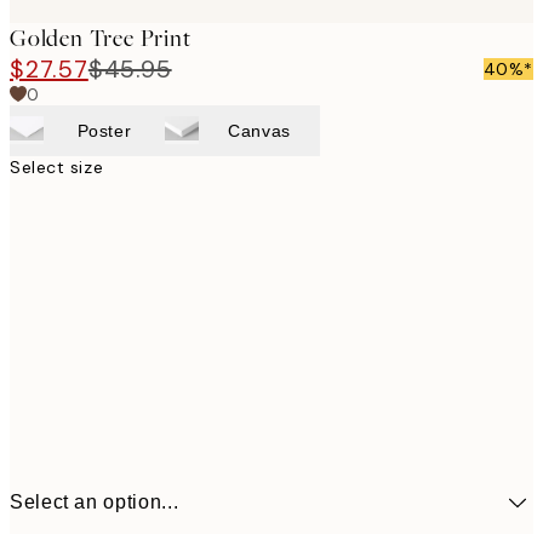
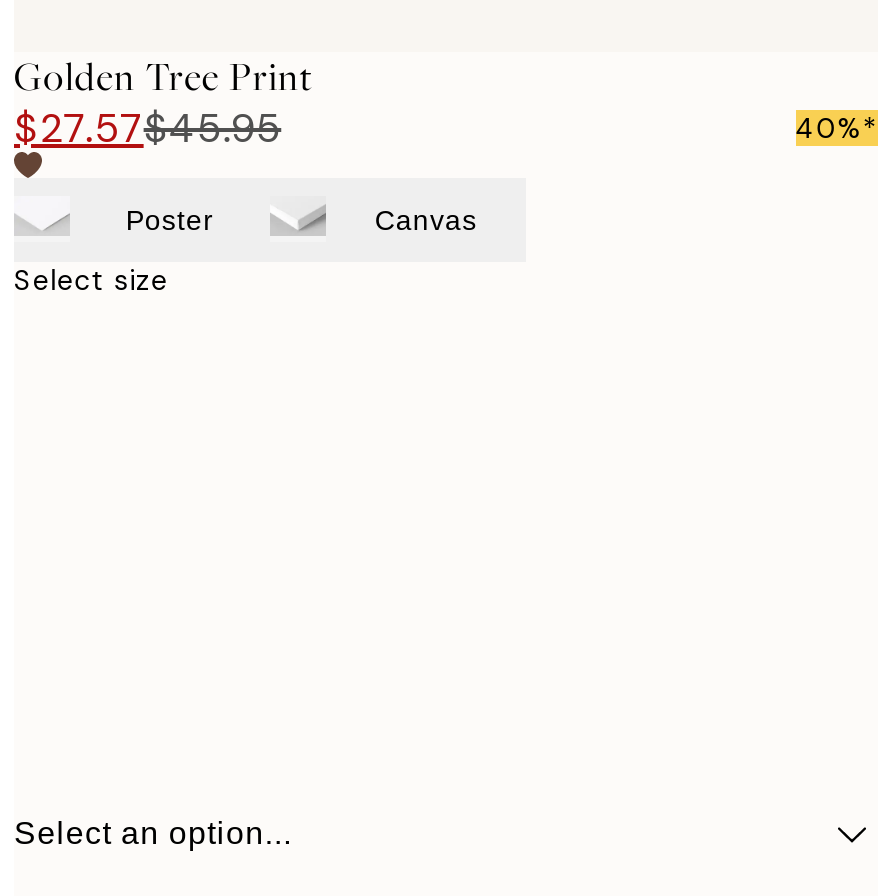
[27,84,39,105] 0 -> none

